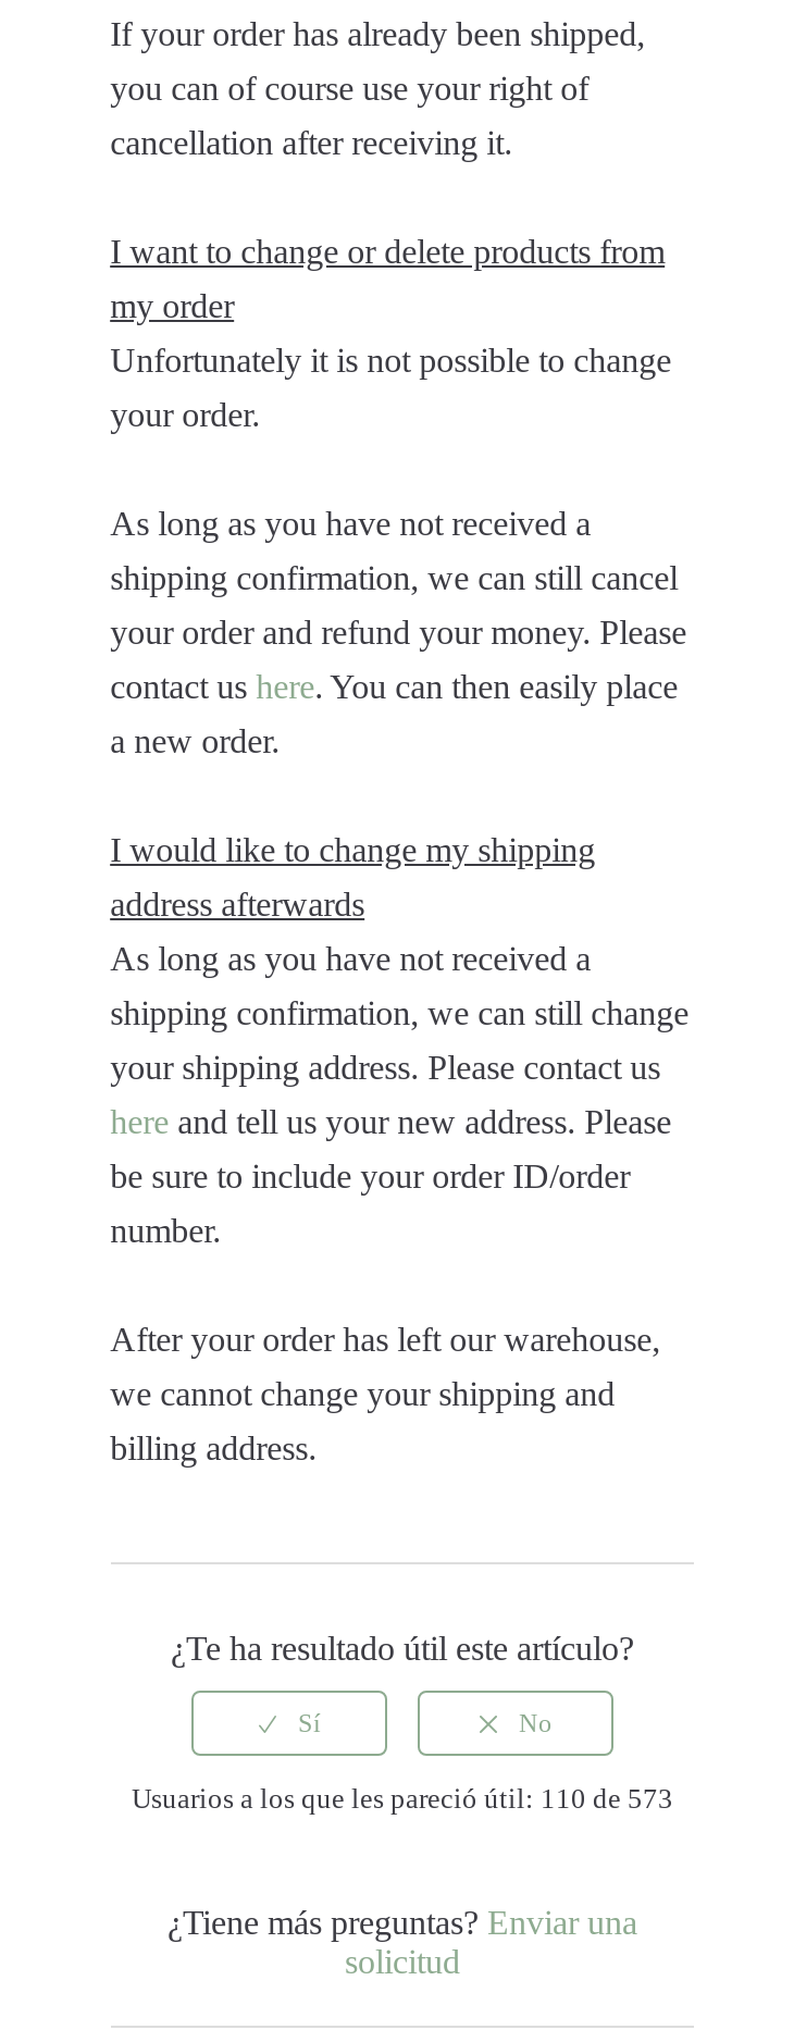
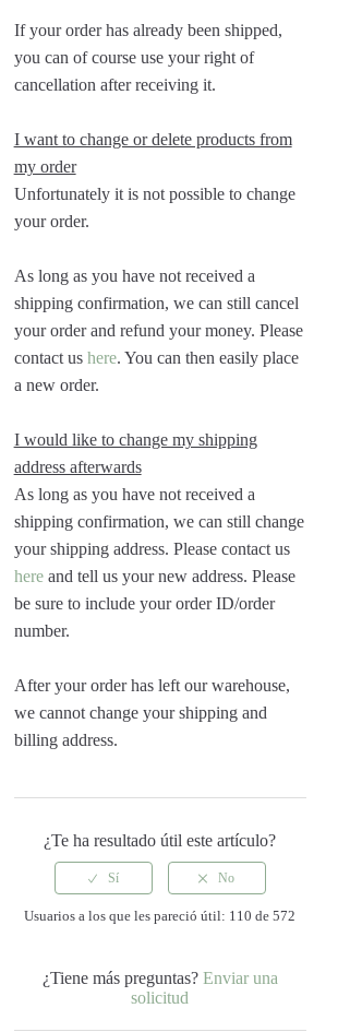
[132,1784,673,1814] Usuarios a los que les pareció útil: 110 de 573 -> [25,908,296,924] Usuarios a los que les pareció útil: 110 de 572

